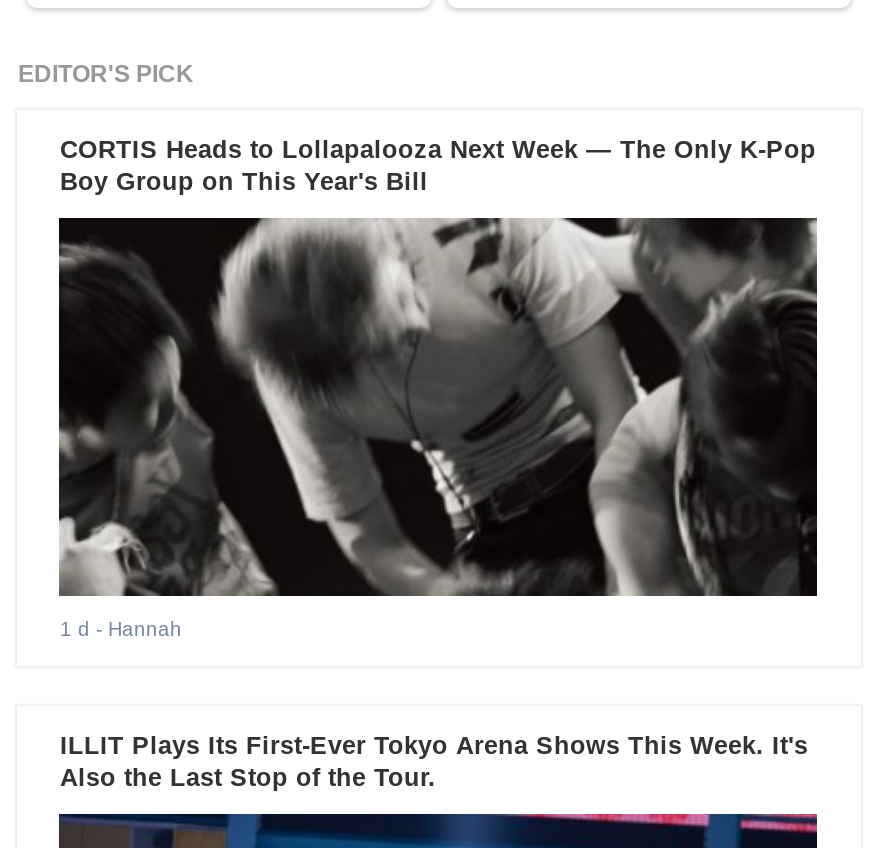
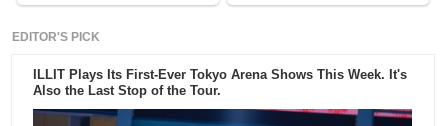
[60,134,816,196] CORTIS Heads to Lollapalooza Next Week — The Only K-Pop | Boy Group on This Year's Bill -> none
[59,216,817,640] [image] | 1 d - Hannah -> none

